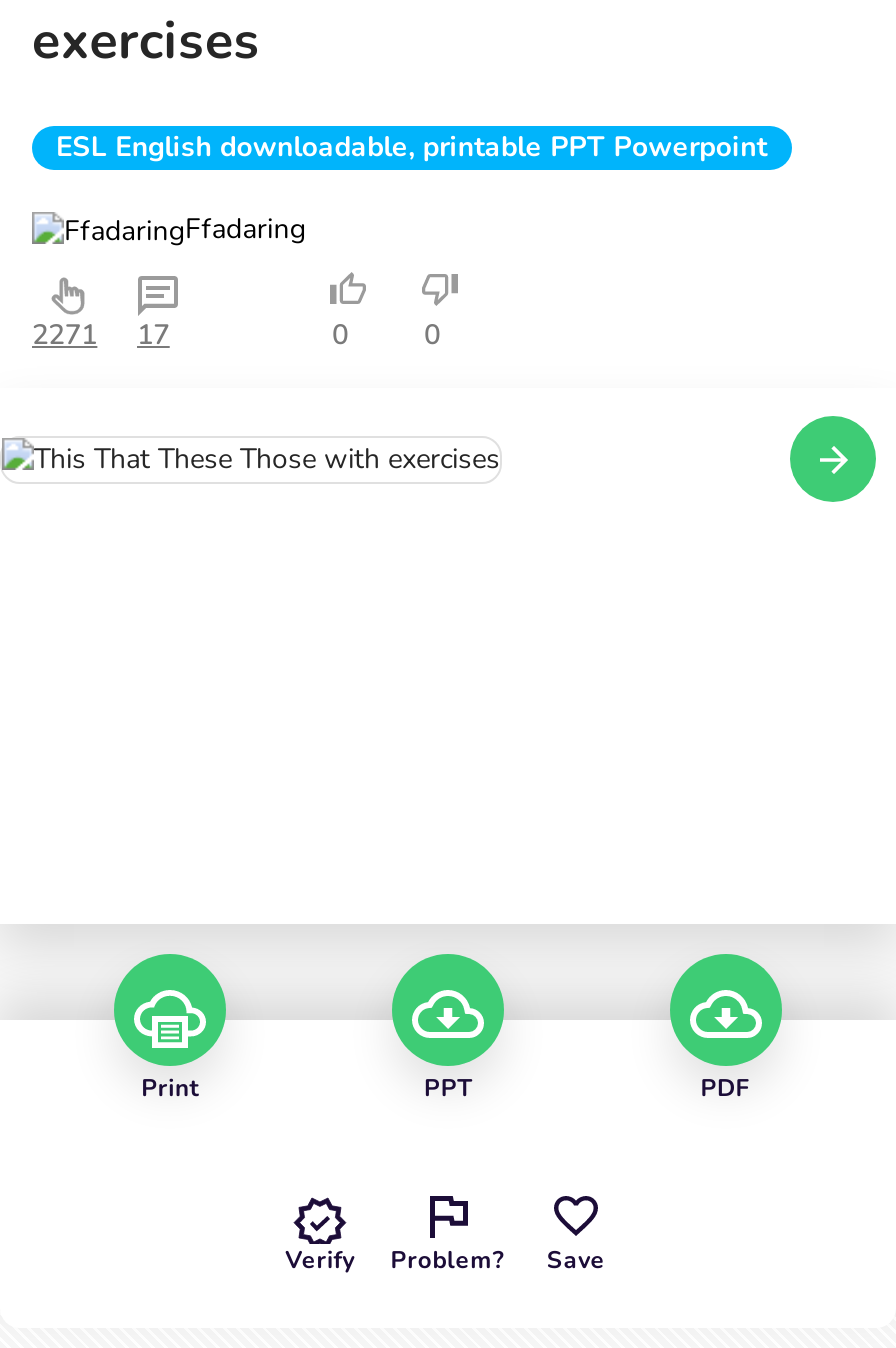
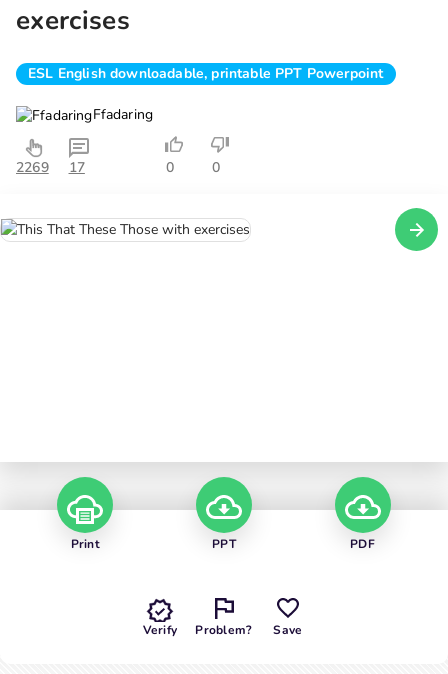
[32,315,170,353] 2271 17 -> [16,158,85,177] 2269 17

